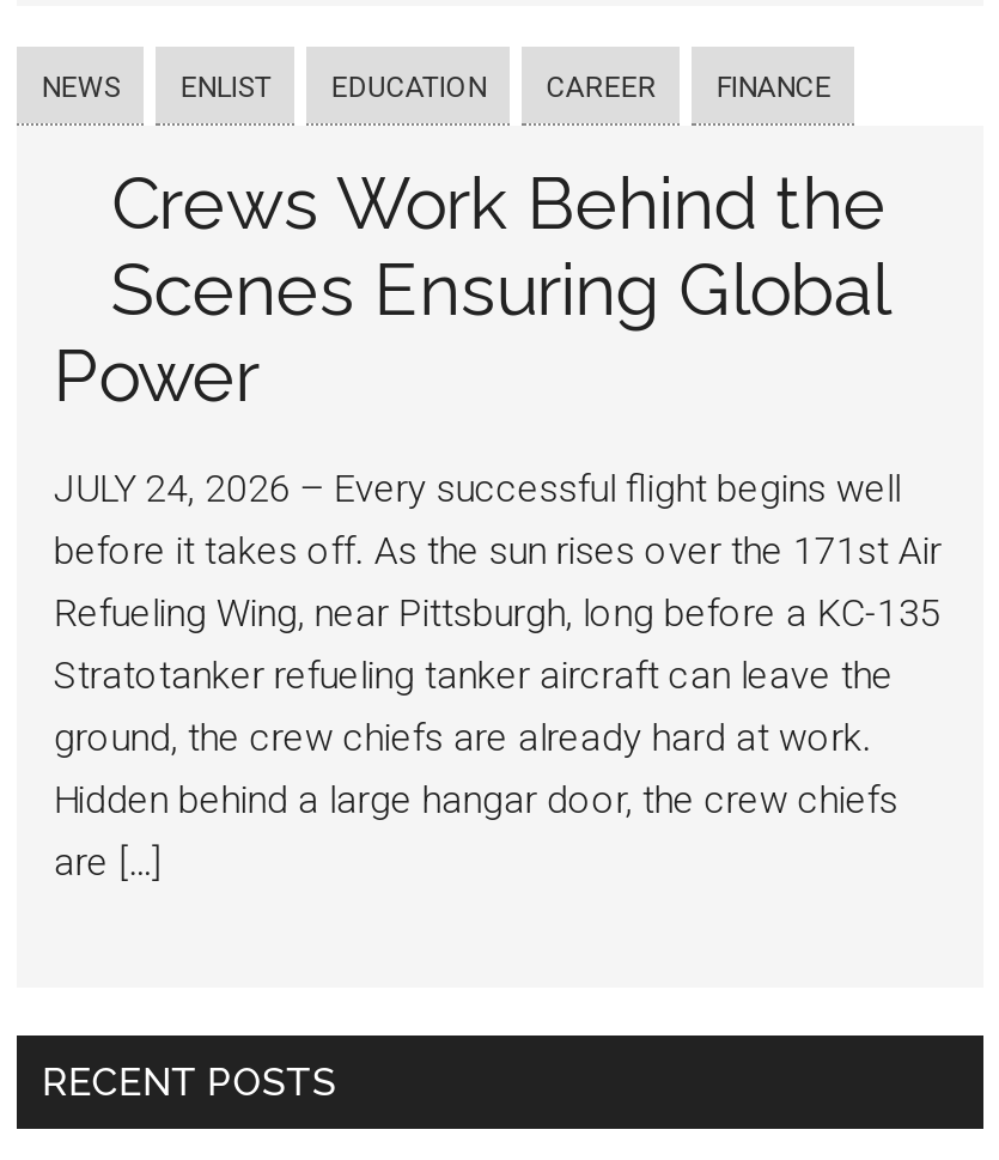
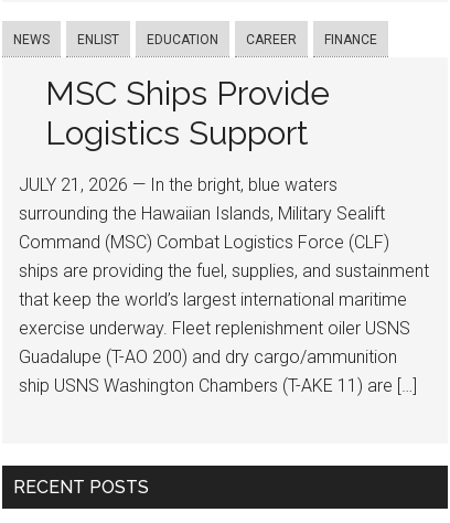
[54,162,889,418] Crews Work Behind the | Scenes Ensuring Global | Power -> [46,74,330,152] MSC Ships Provide | Logistics Support
[54,466,941,885] JULY 24, 2026 – Every successful flight begins well | before it takes off. As the sun rises over the 171st Air | Refueling Wing, near Pittsburgh, long before a KC-135 | Stratotanker refueling tanker aircraft can leave the | ground, the crew chiefs are already hard at work. | Hidden behind a large hangar door, the crew chiefs | are […] -> [19,174,429,396] JULY 21, 2026 — In the bright, blue waters | surrounding the Hawaiian Islands, Military Sealift | Command (MSC) Combat Logistics Force (CLF) | ships are providing the fuel, supplies, and sustainment | that keep the world’s largest international maritime | exercise underway. Fleet replenishment oiler USNS | Guadalupe (T-AO 200) and dry cargo/ammunition | ship USNS Washington Chambers (T-AKE 11) are […]

